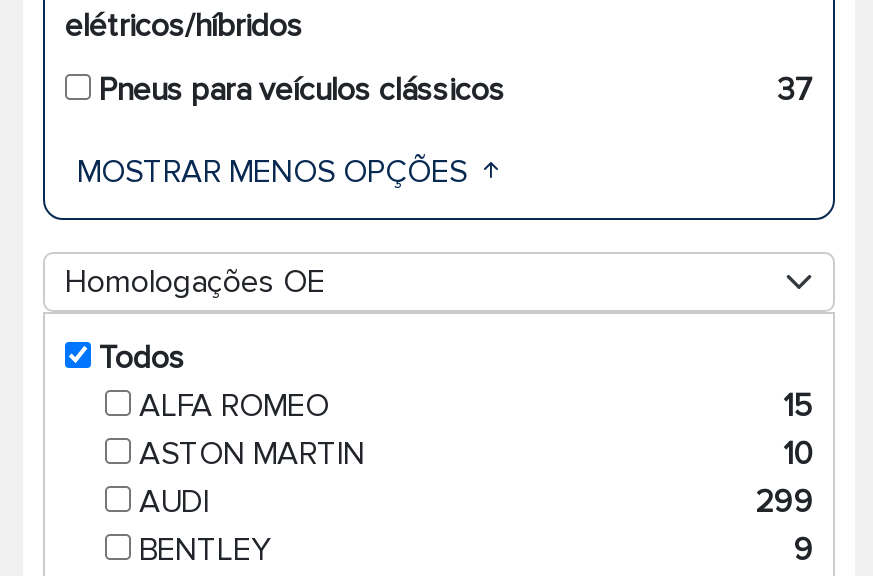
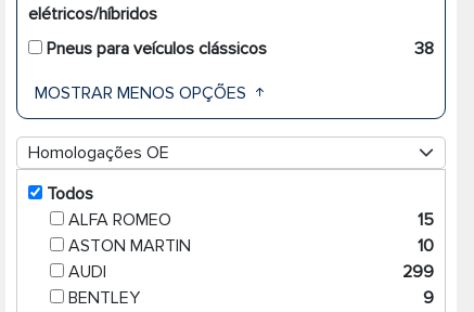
[777,71,813,111] 37 -> [414,38,434,60] 38

